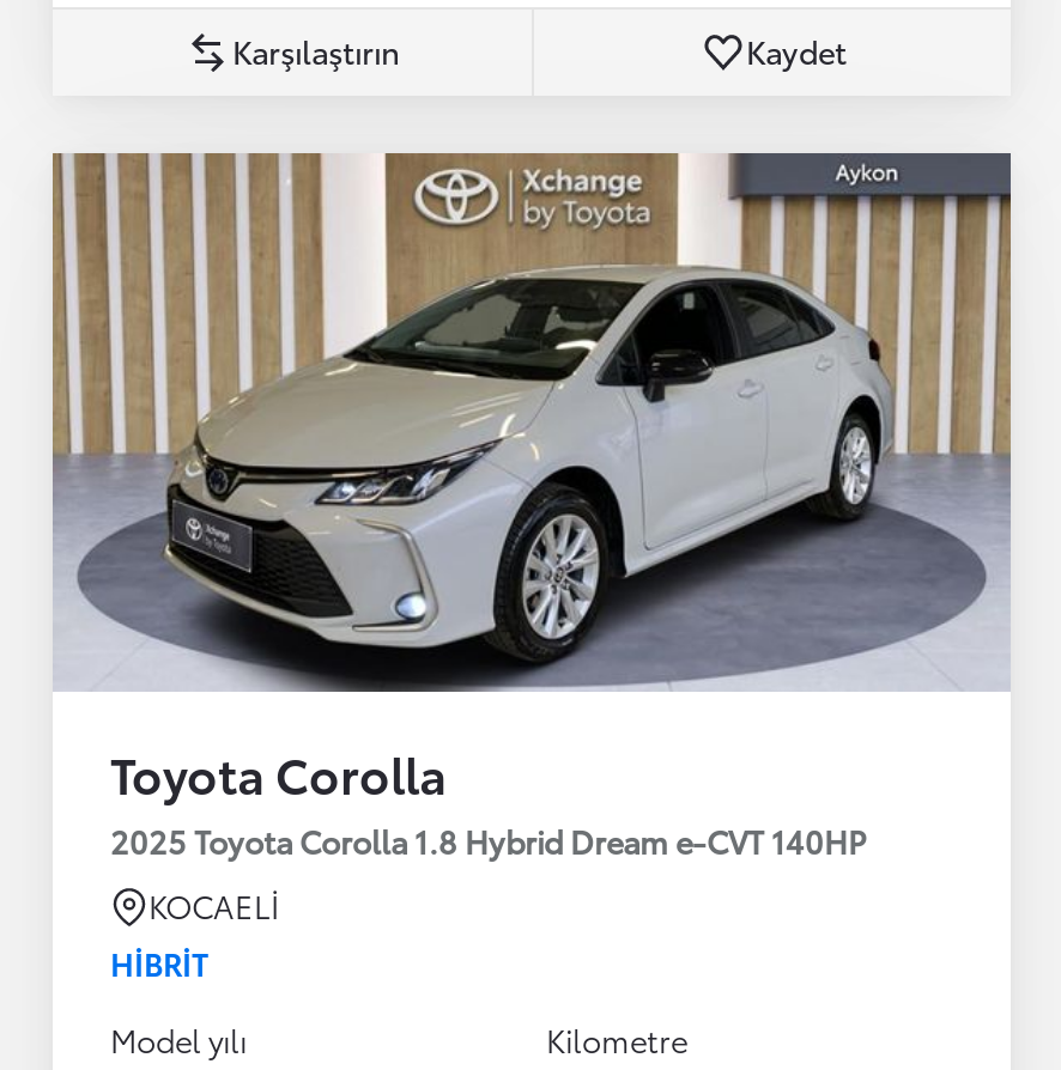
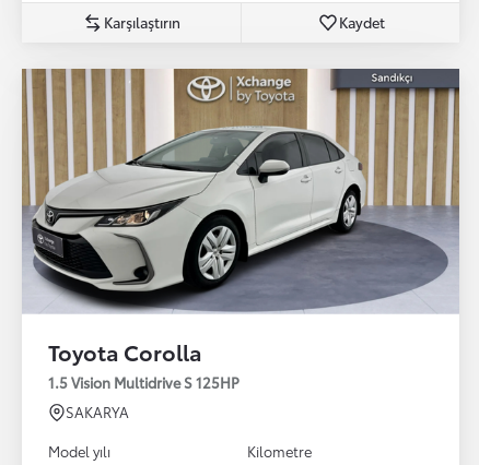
[77,263,891,694] [image] -> [32,120,404,314] [image]
[110,819,867,862] 2025 Toyota Corolla 1.8 Hybrid Dream e-CVT 140HP -> [48,372,240,392] 1.5 Vision Multidrive S 125HP
[110,883,280,984] KOCAELİ | HIBRIT -> [66,402,129,421] SAKARYA

